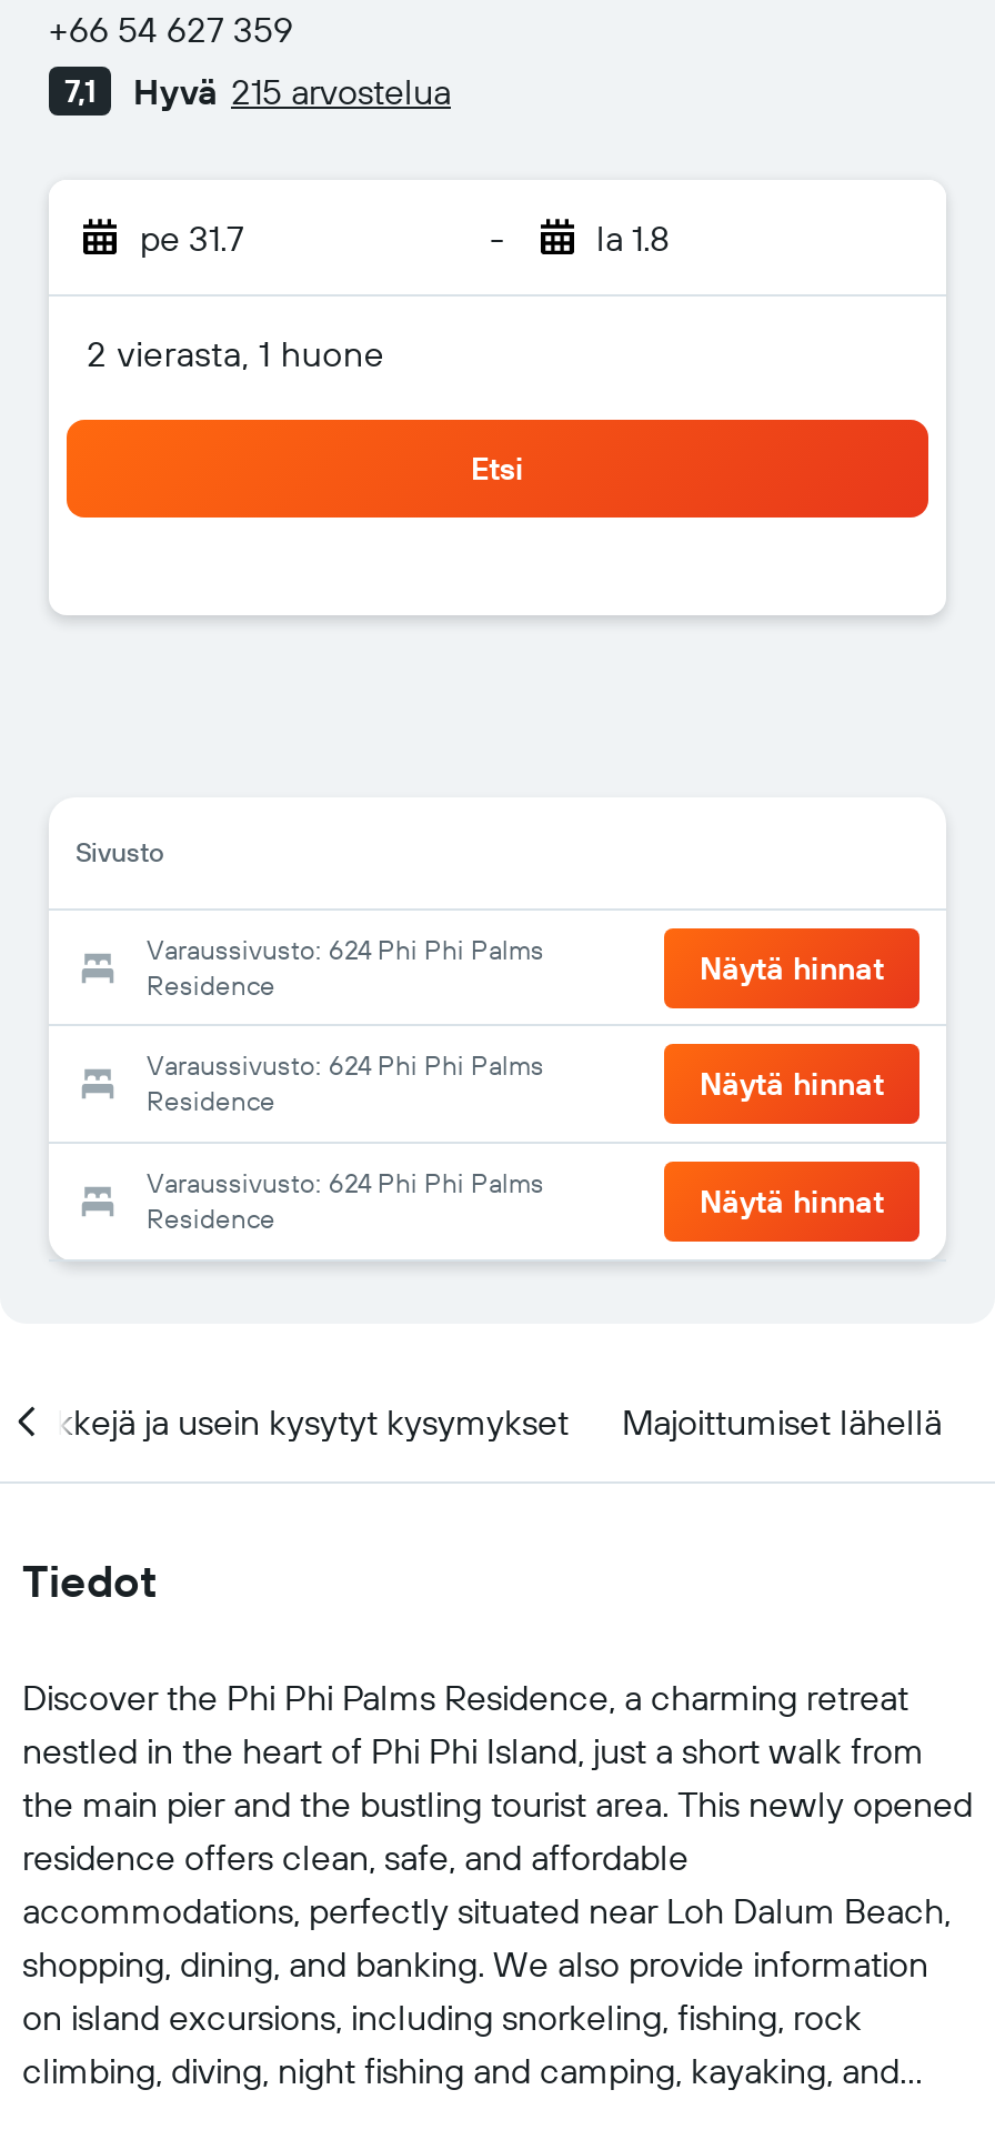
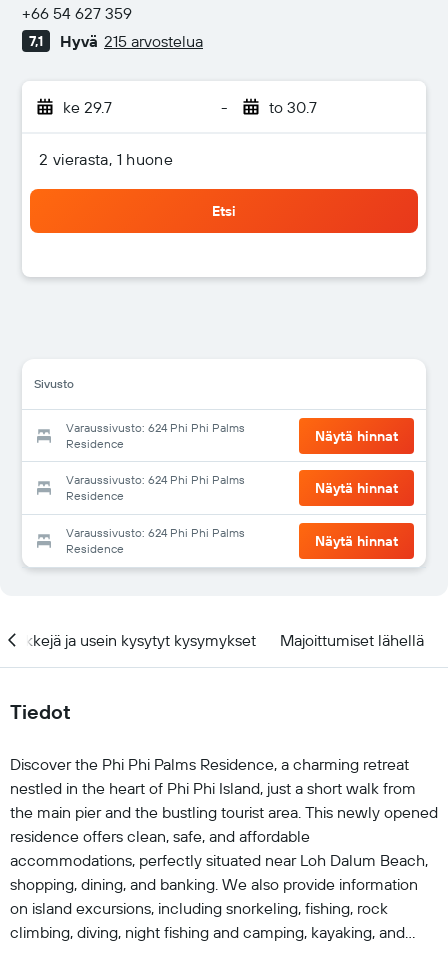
[140,215,244,260] pe 31.7 -> [63,97,112,117] ke 29.7
[596,215,670,260] la 1.8 -> [268,97,316,117] to 30.7

